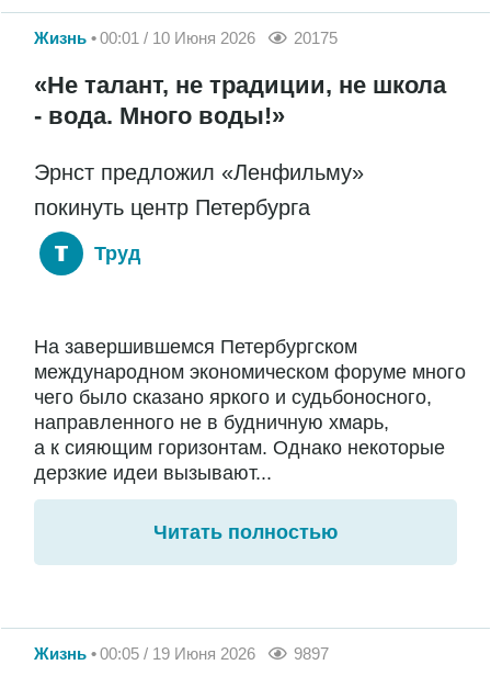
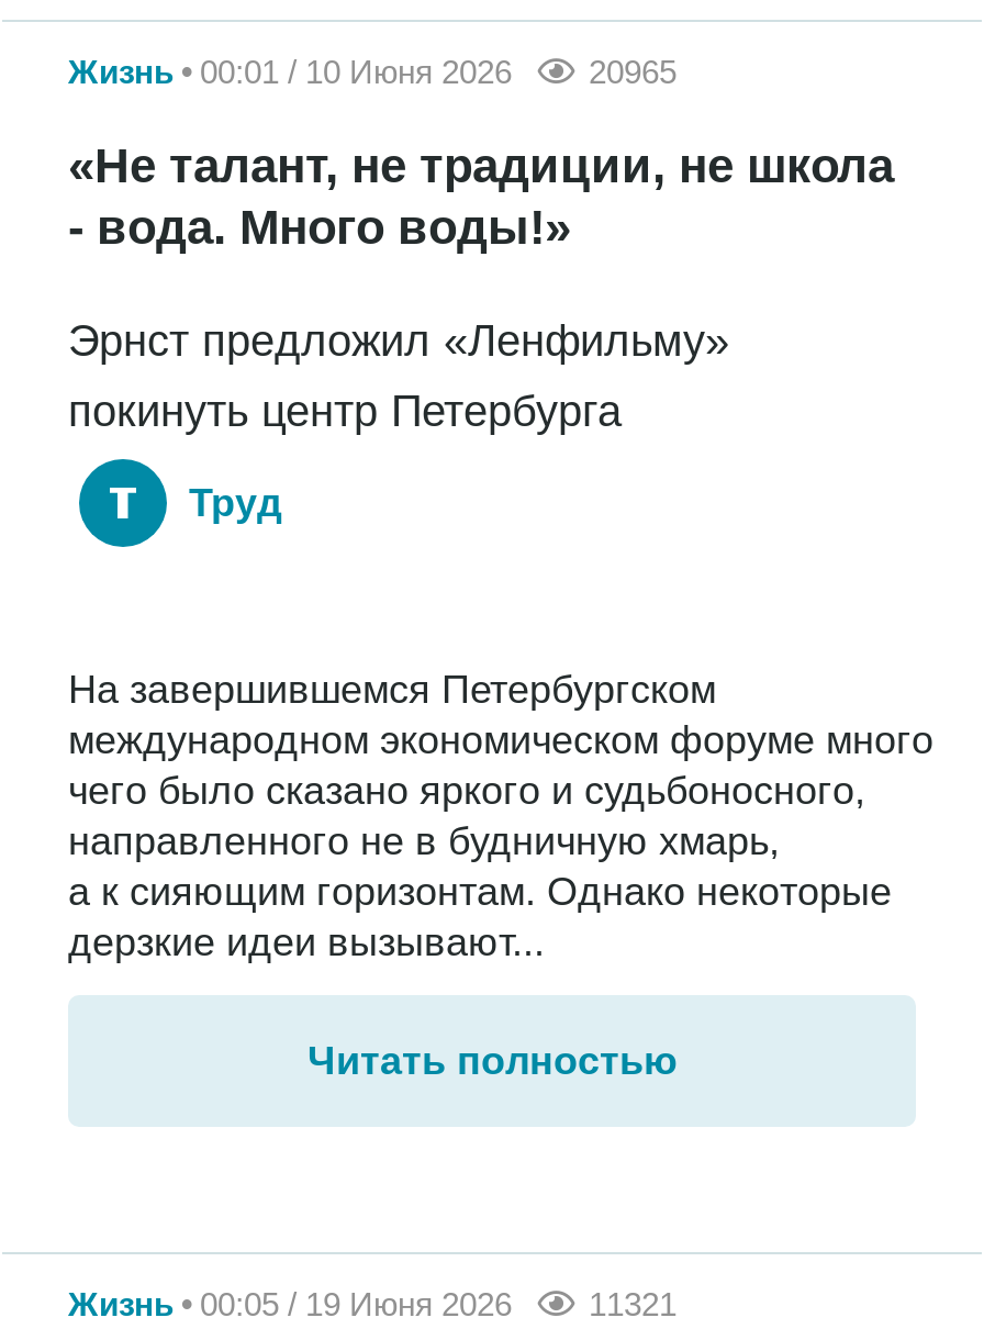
[294,29,338,47] 20175 -> [589,53,677,91] 20965
[294,645,329,663] 9897 -> [589,1286,677,1323] 11321

